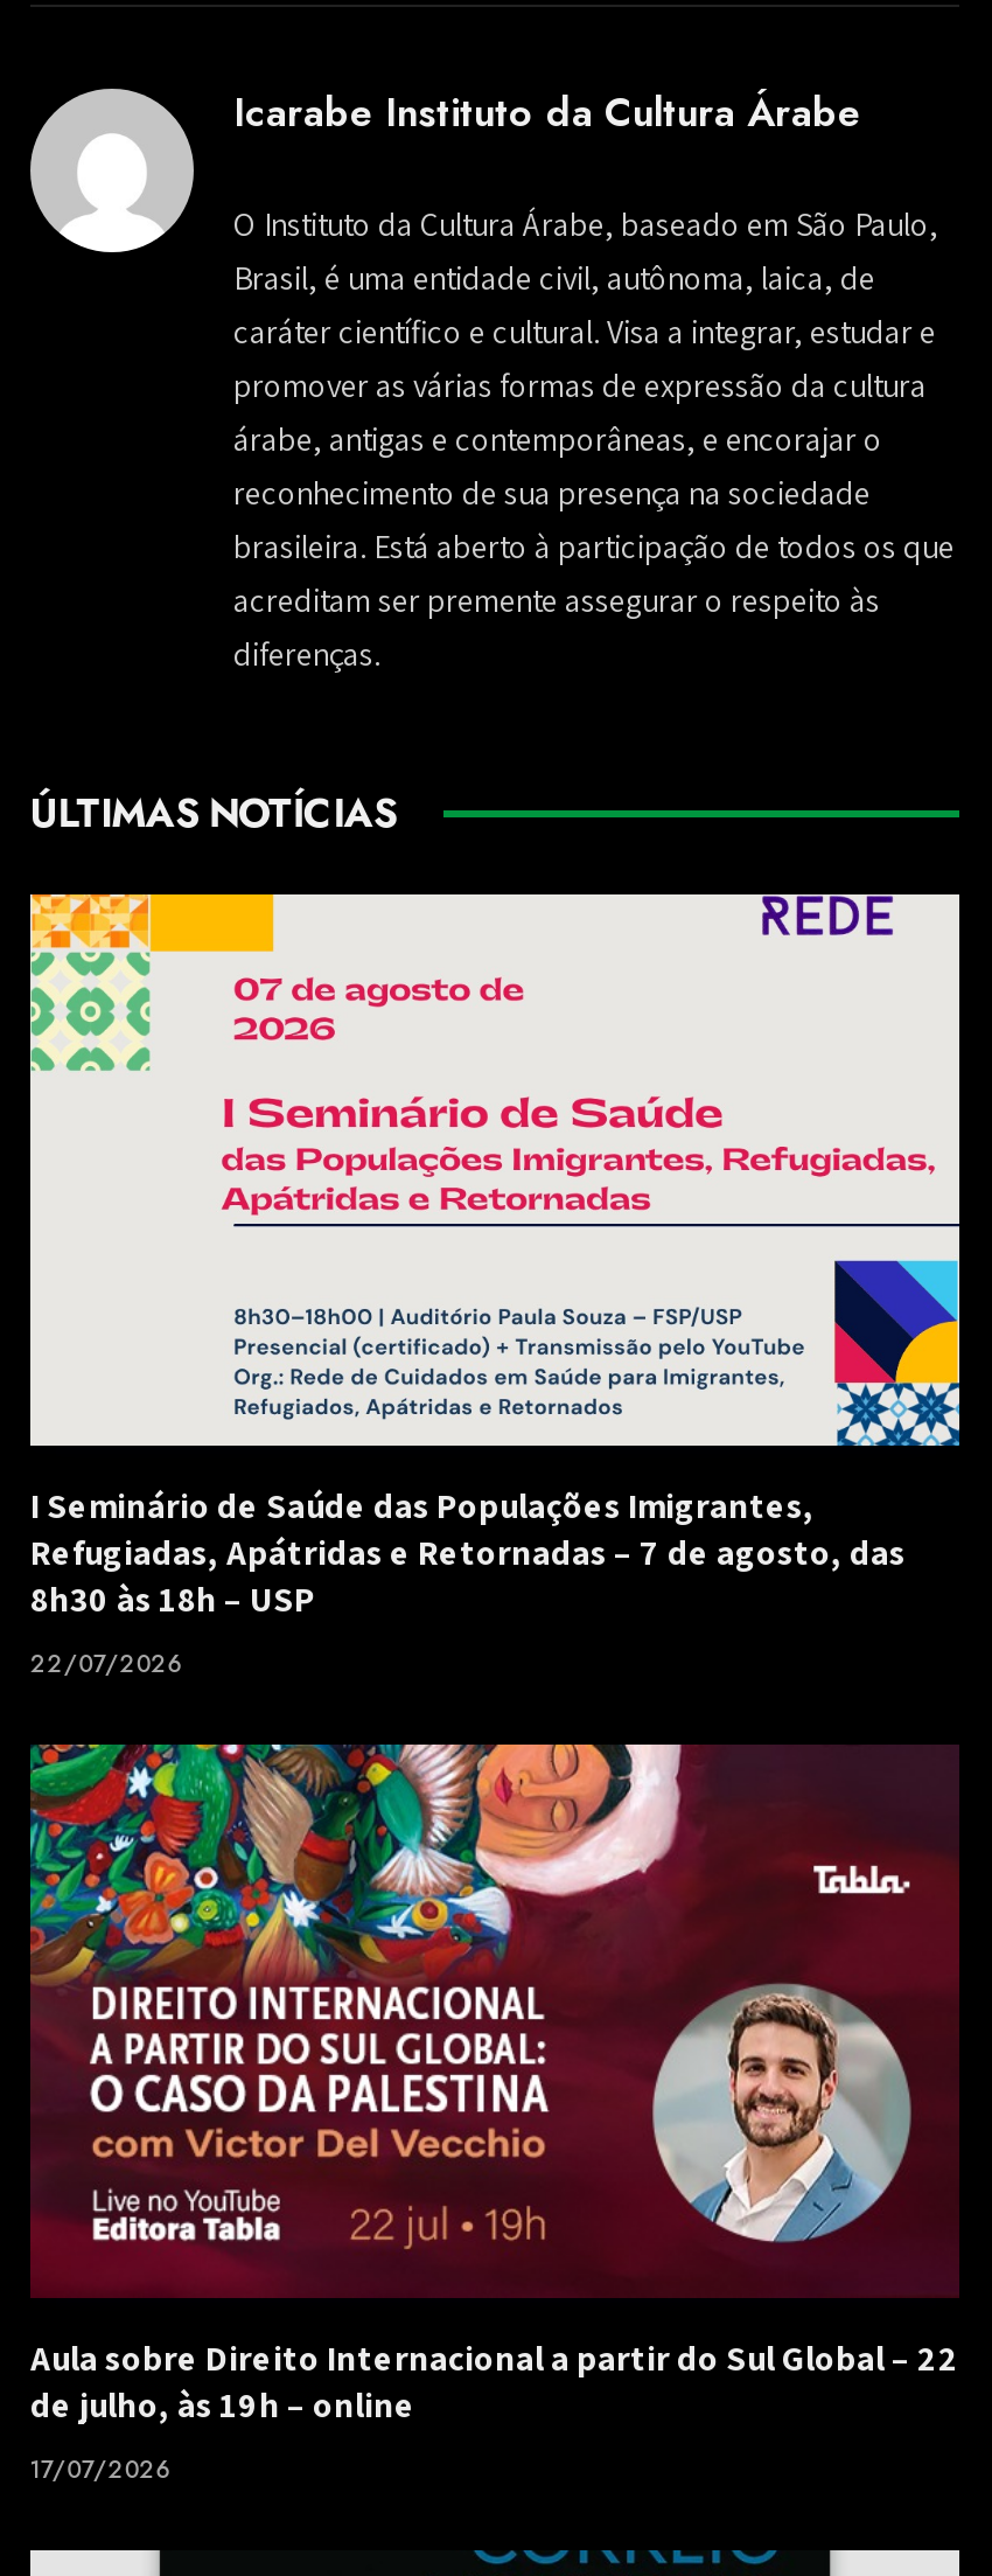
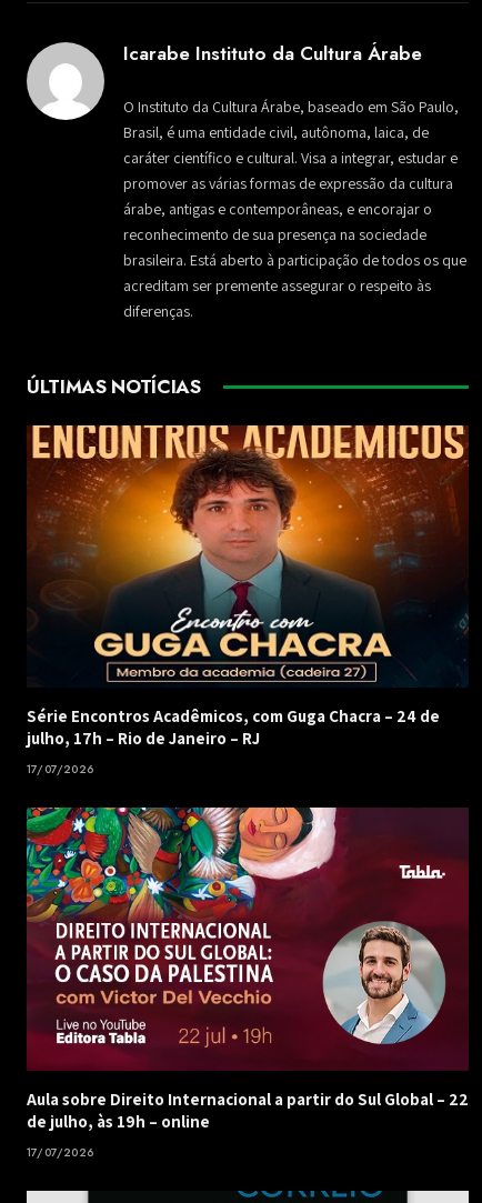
[28,892,962,1622] [image] | I Seminário de Saúde das Populações Imigrantes, | Refugiadas, Apátridas e Retornadas – 7 de agosto, das | 8h30 às 18h – USP -> [27,424,469,749] [image] | Série Encontros Acadêmicos, com Guga Chacra – 24 de | julho, 17h – Rio de Janeiro – RJ
[30,1647,182,1682] 22/07/2026 -> [27,761,93,778] 17/07/2026

